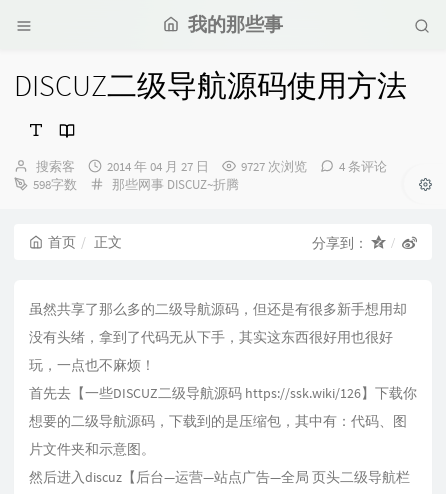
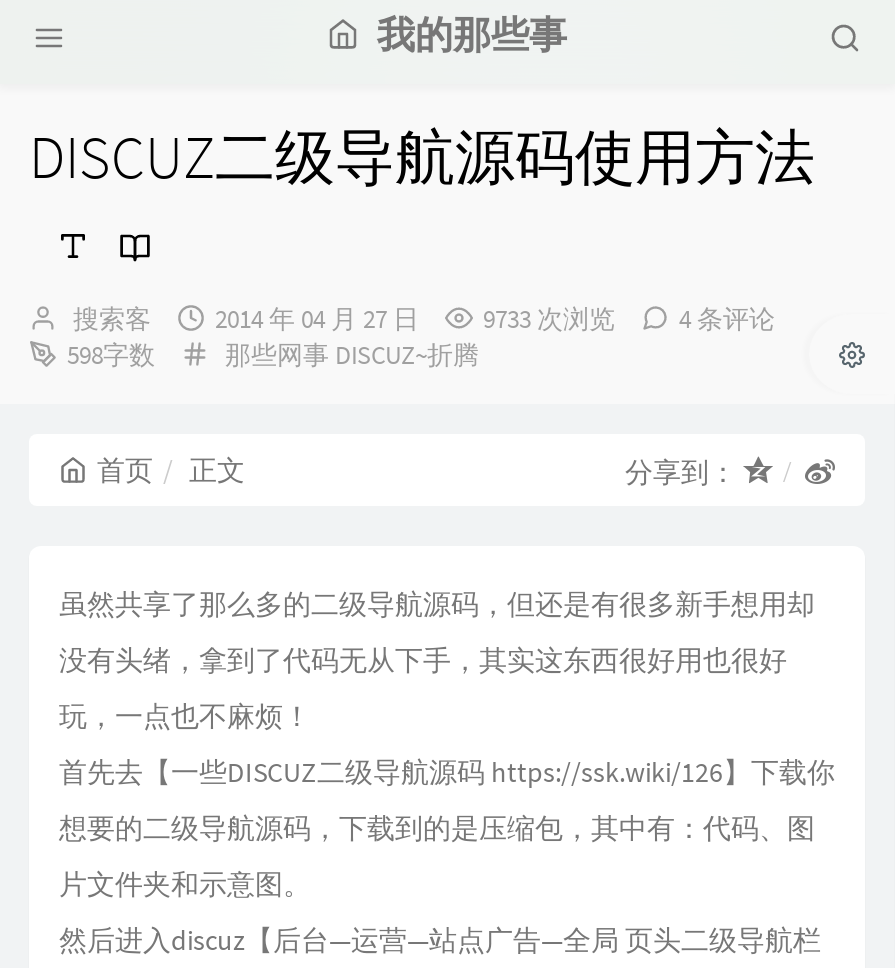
[241,158,307,175] 9727 次浏览 -> [483,302,615,336] 9733 次浏览

